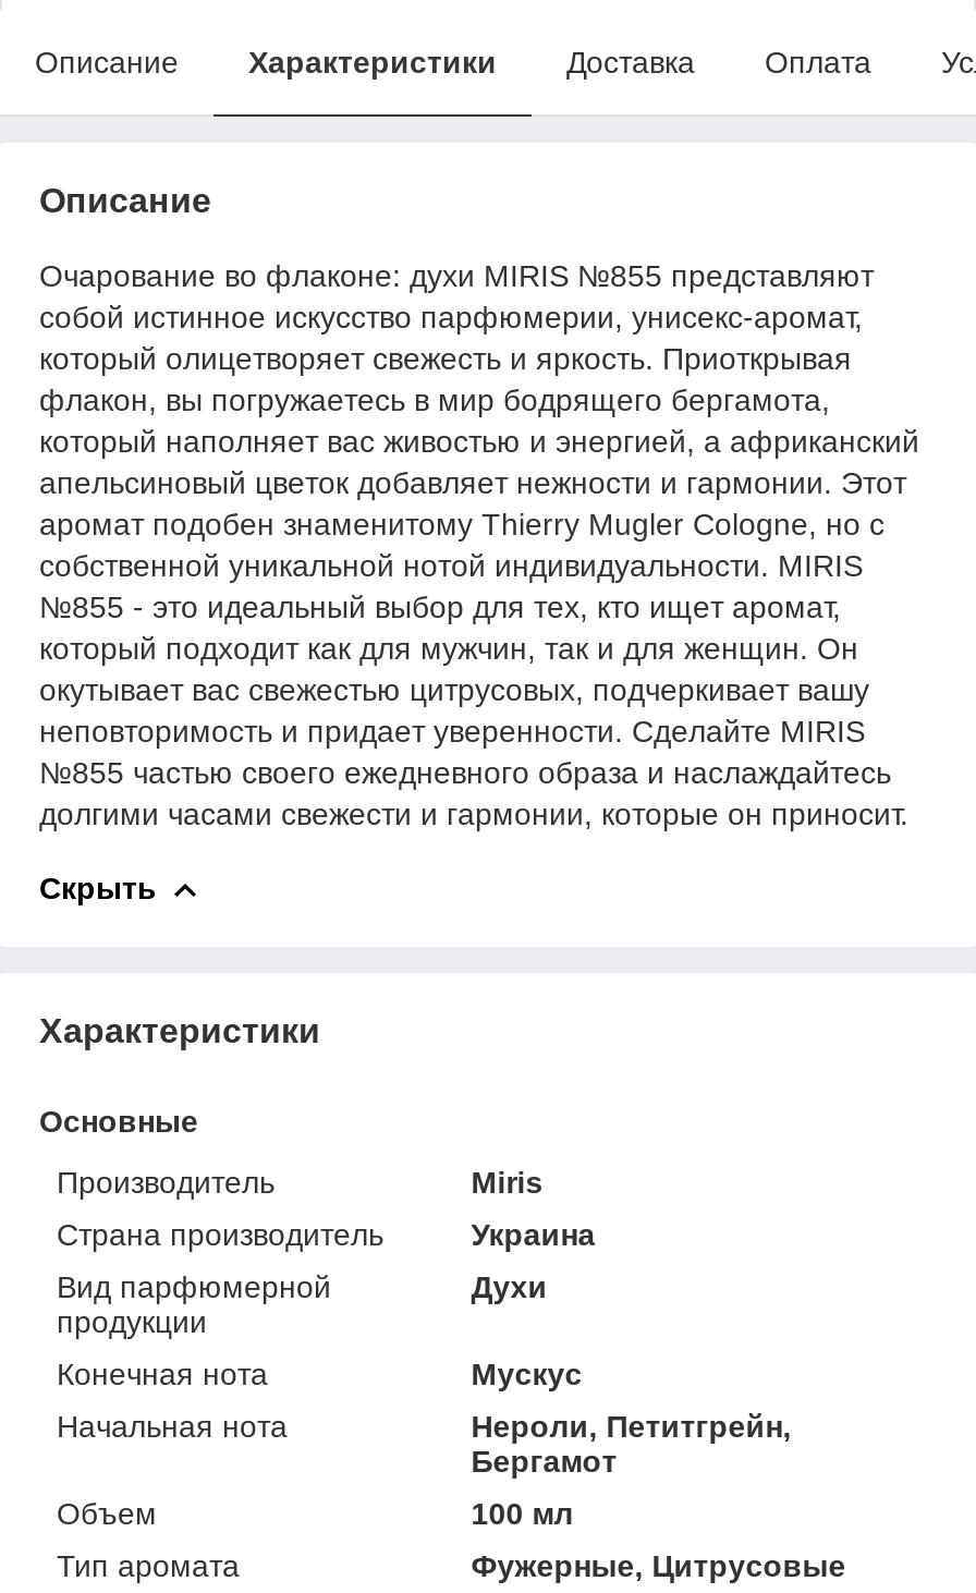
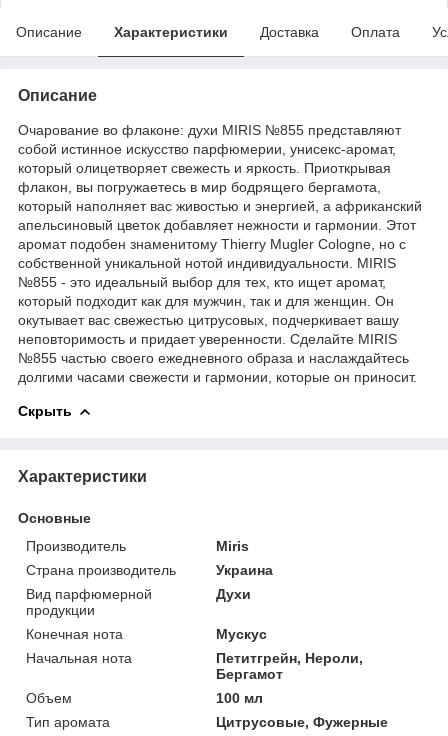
[471,1408,791,1443] Нероли, Петитгрейн, -> [216,650,363,666] Петитгрейн, Нероли,
[471,1548,846,1583] Фужерные, Цитрусовые -> [216,714,388,730] Цитрусовые, Фужерные

